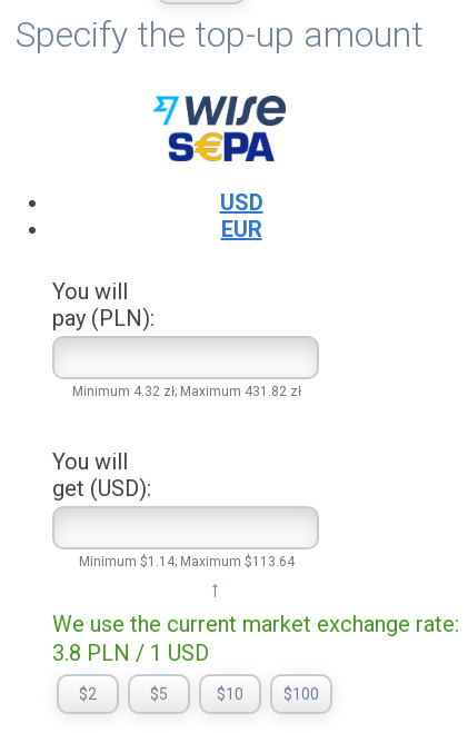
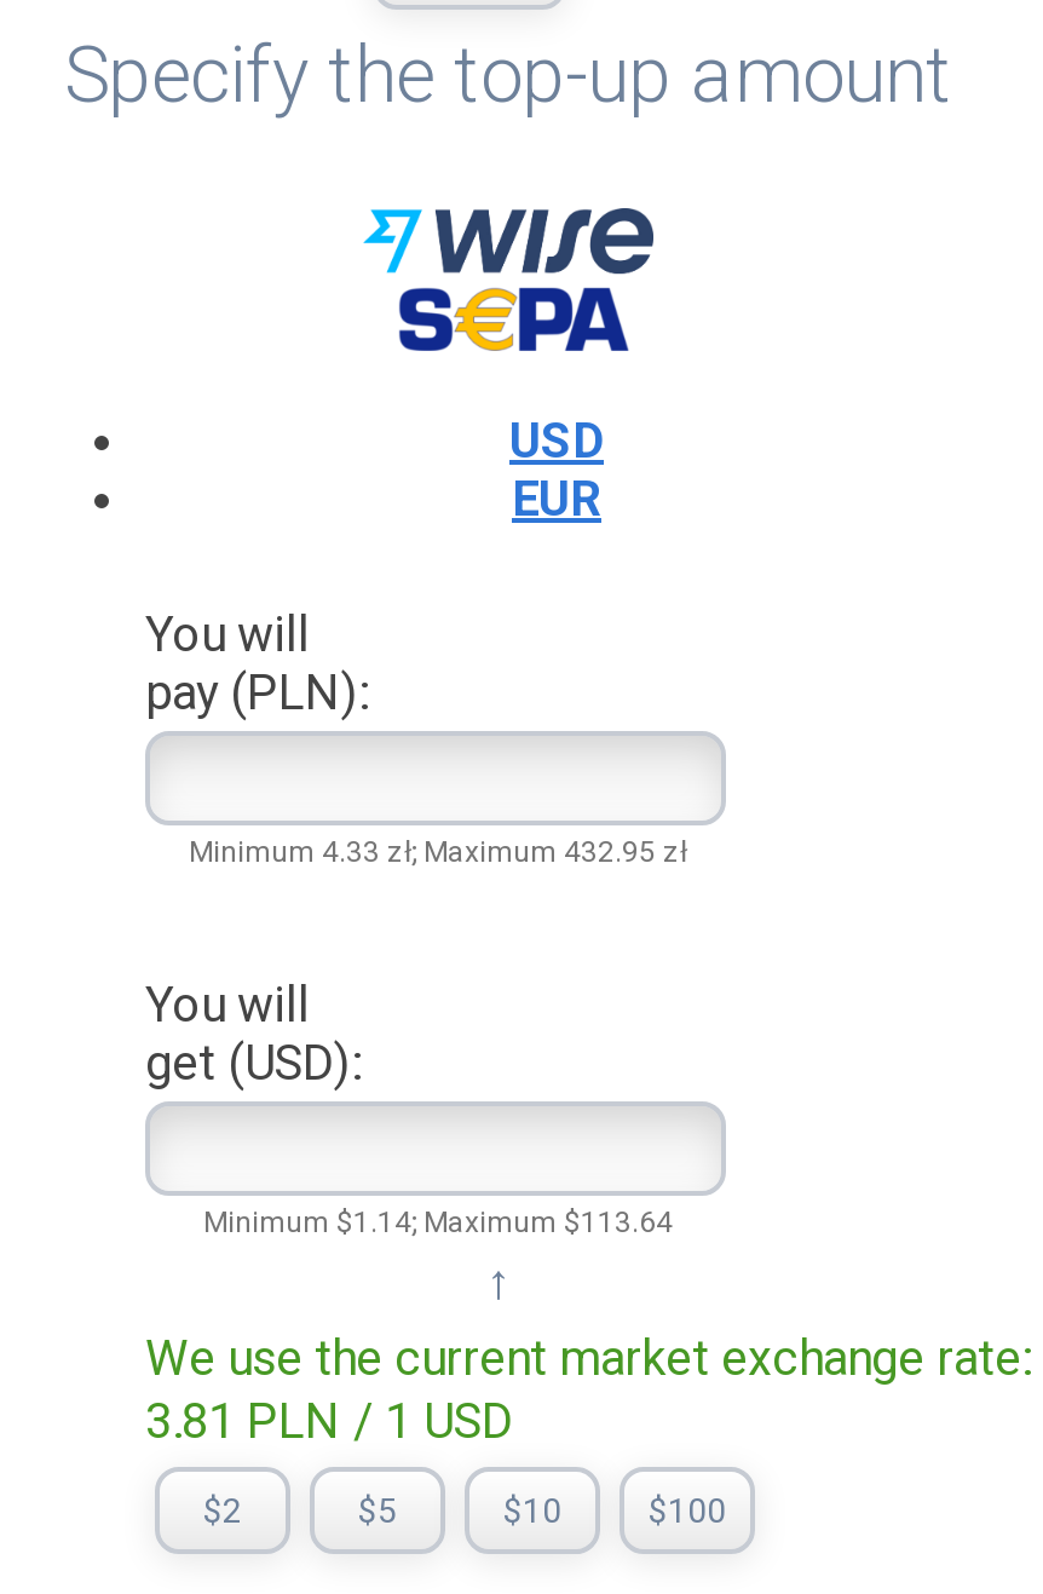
[72,384,301,399] Minimum 4.32 zł; Maximum 431.82 zł -> [189,835,687,869] Minimum 4.33 zł; Maximum 432.95 zł
[52,640,209,666] 3.8 PLN / 1 USD -> [145,1392,513,1450] 3.81 PLN / 1 USD

